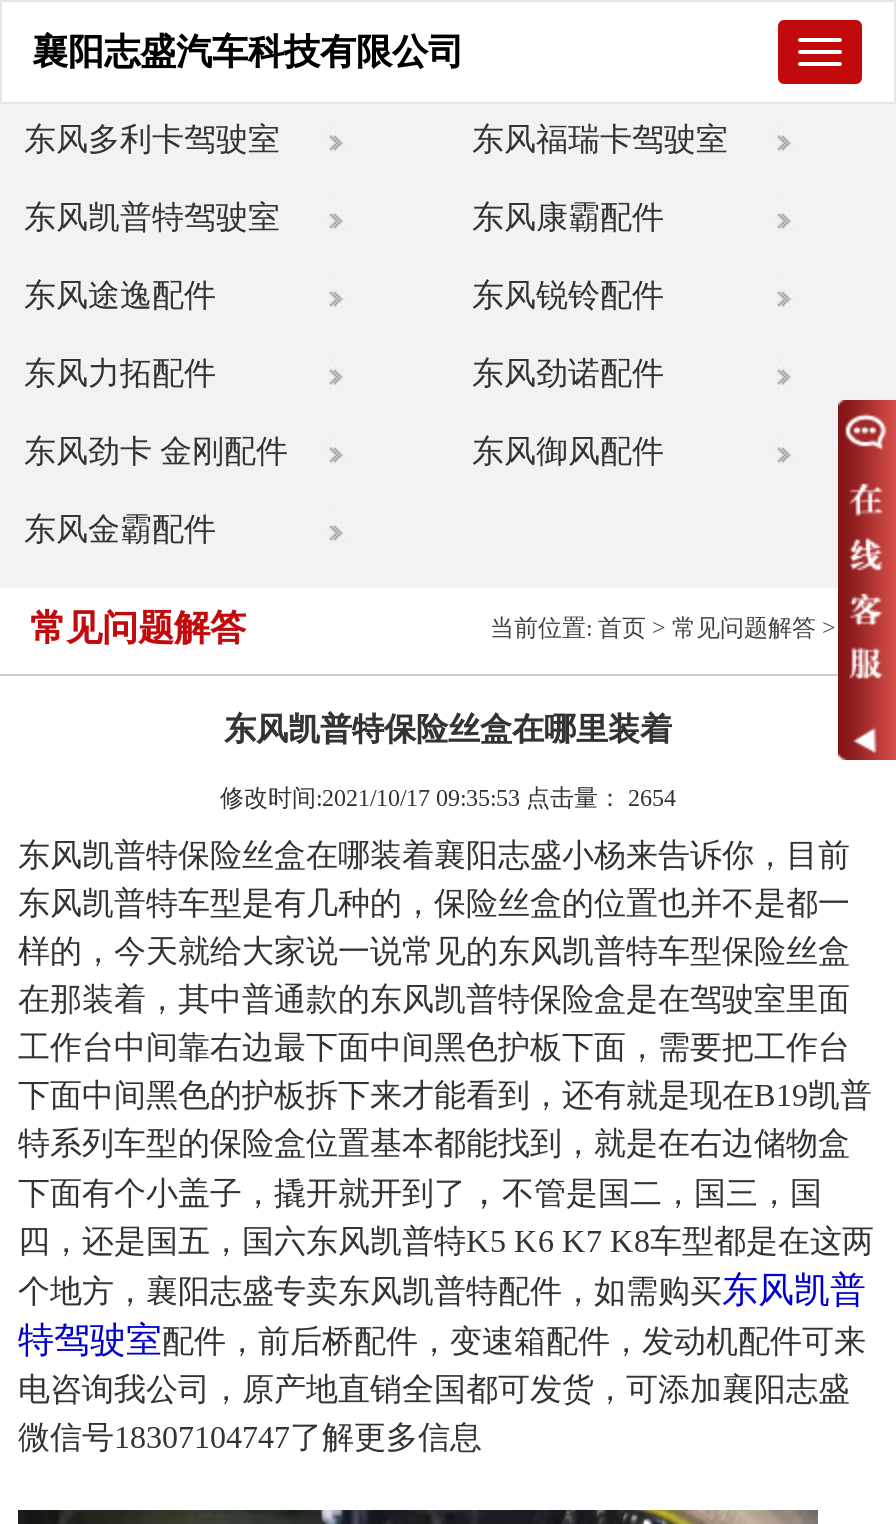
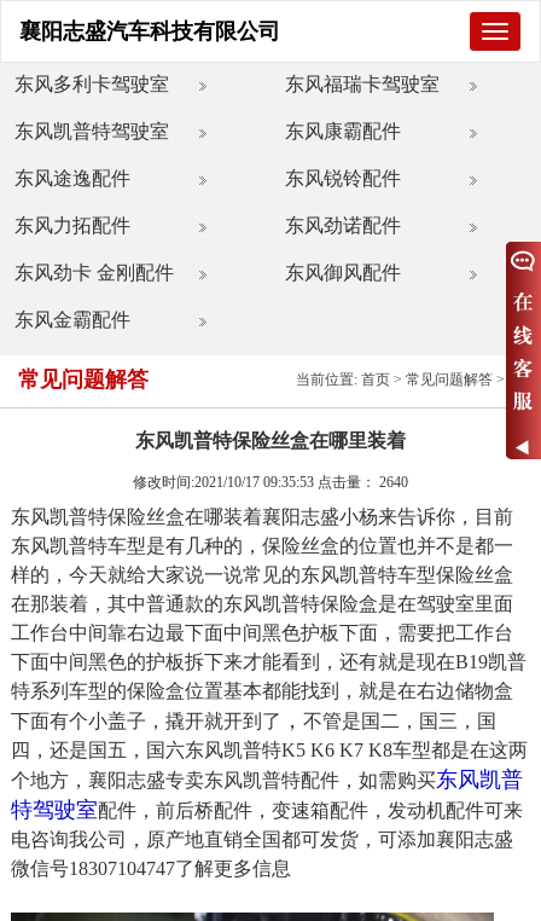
[220,784,676,812] 修改时间:2021/10/17 09:35:53 点击量：2654 -> [133,474,408,491] 修改时间:2021/10/17 09:35:53 点击量：2640

